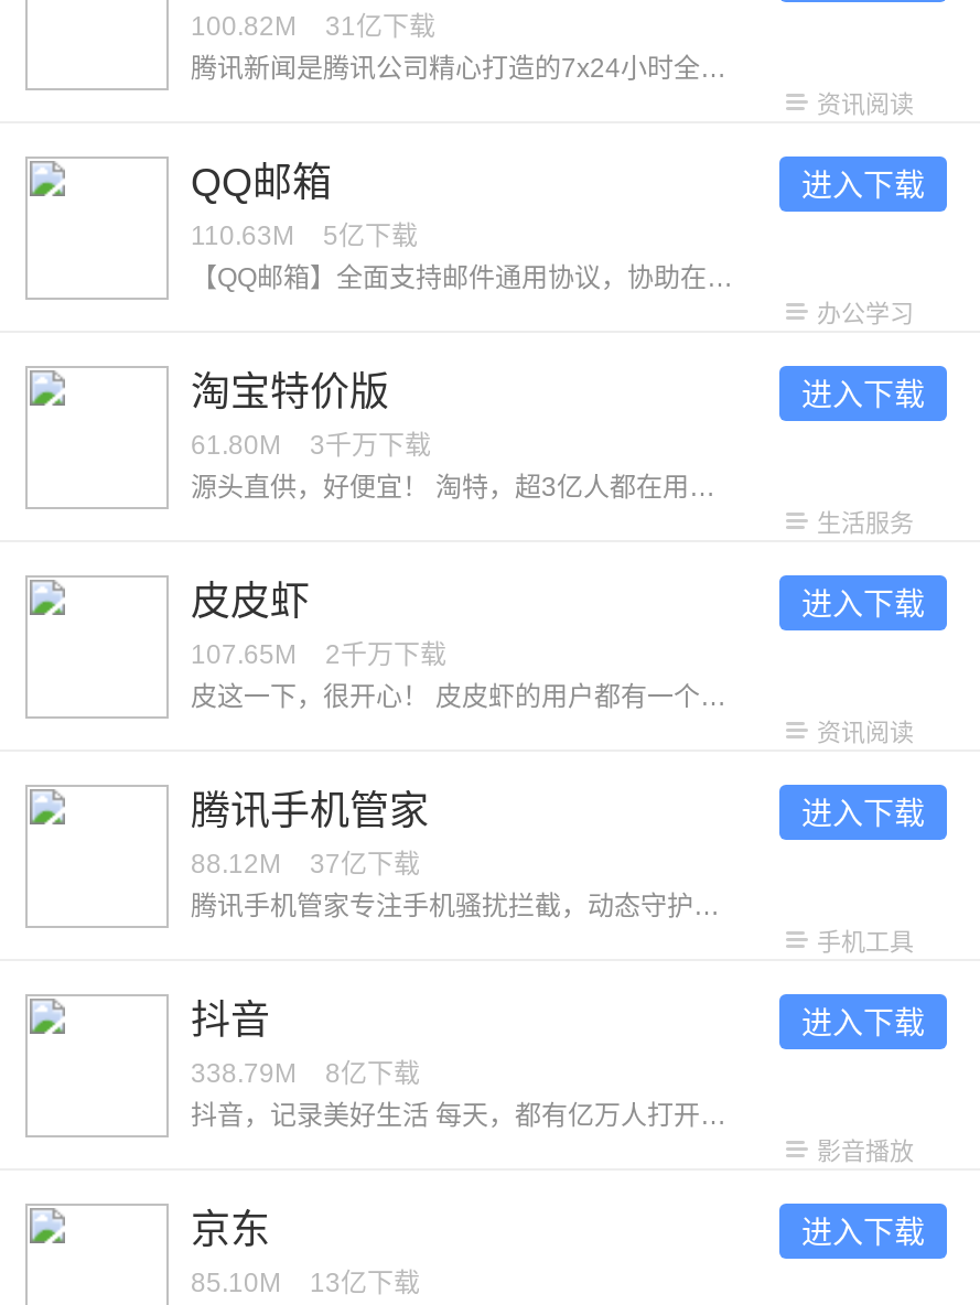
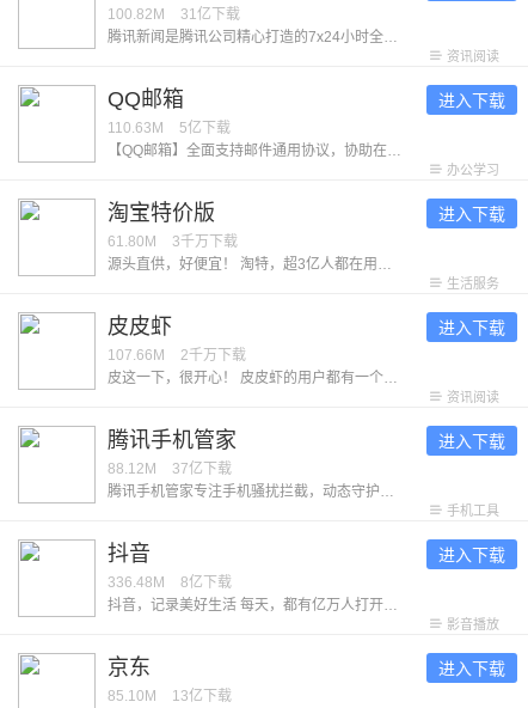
[191,639,446,670] 107.65M 2千万下载 -> [108,347,246,364] 107.66M 2千万下载
[191,1058,420,1089] 338.79M 8亿下载 -> [108,574,232,591] 336.48M 8亿下载

